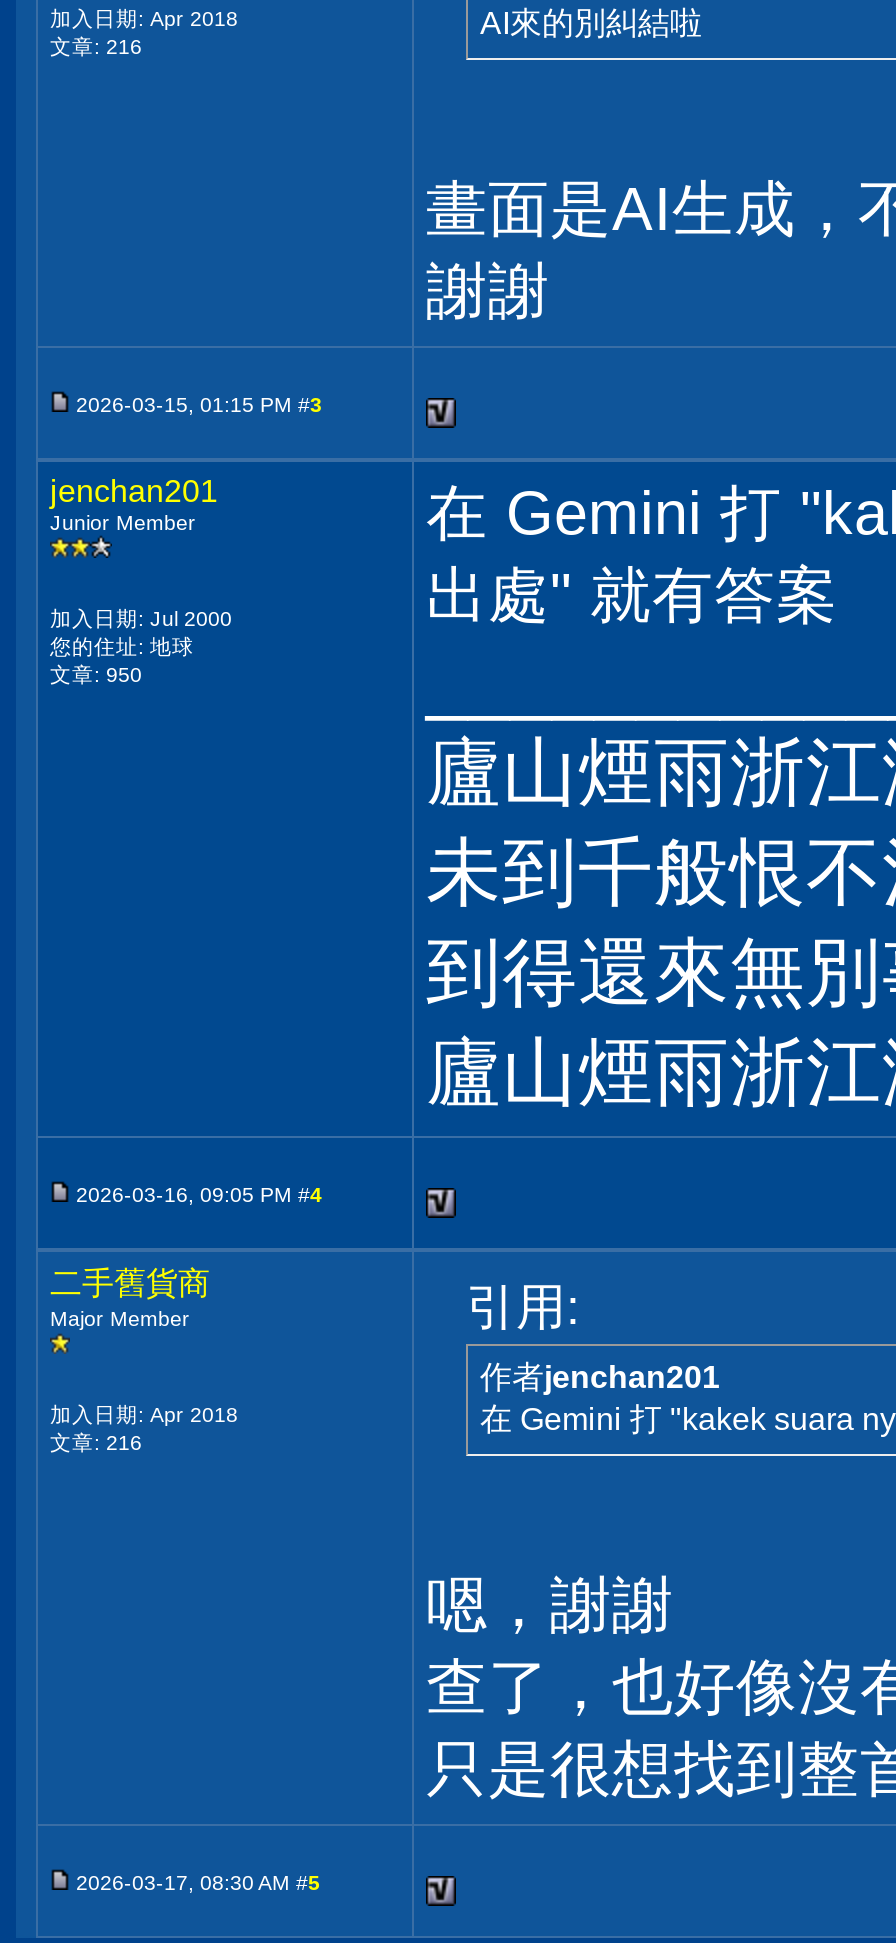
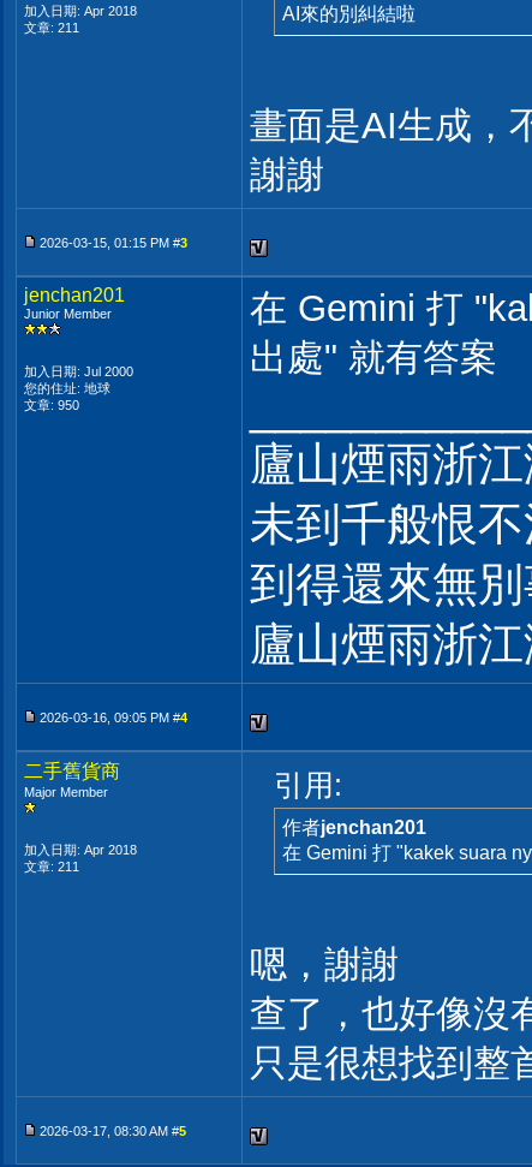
[50,34,142,58] 文章: 216 -> [24,20,79,35] 文章: 211
[50,1430,142,1454] 文章: 216 -> [24,859,79,874] 文章: 211

